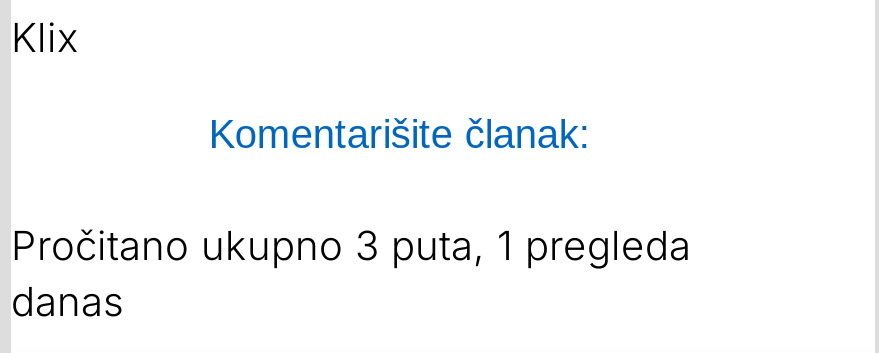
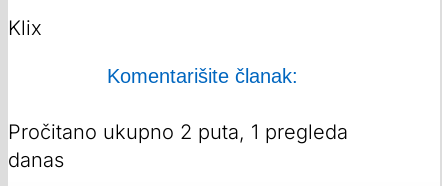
[11,222,691,270] Pročitano ukupno 3 puta, 1 pregleda -> [8,120,348,144] Pročitano ukupno 2 puta, 1 pregleda

